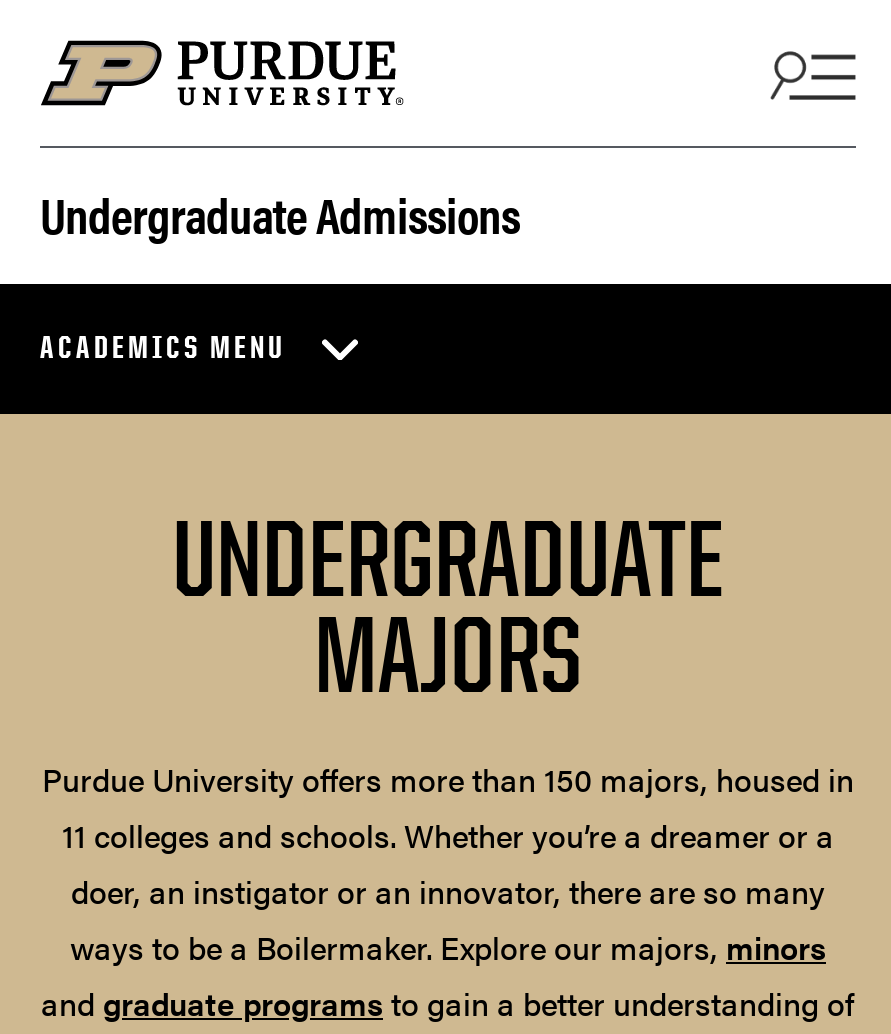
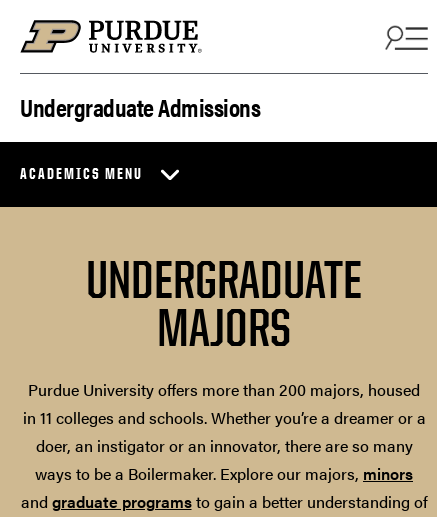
[42,756,854,858] Purdue University offers more than 150 majors, housed in | 11 colleges and schools. Whether you’re a dreamer or a -> [22,378,425,429] Purdue University offers more than 200 majors, housed | in 11 colleges and schools. Whether you’re a dreamer or a

